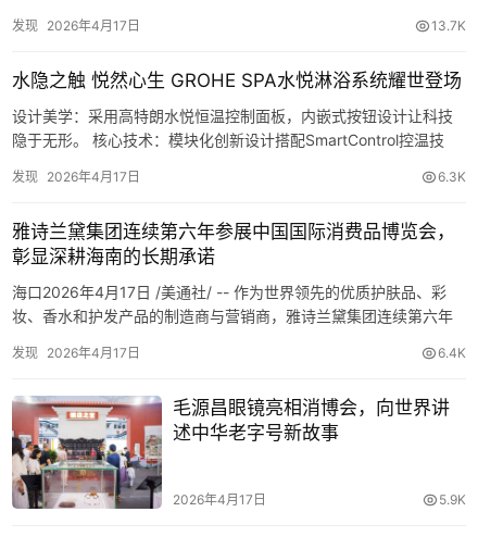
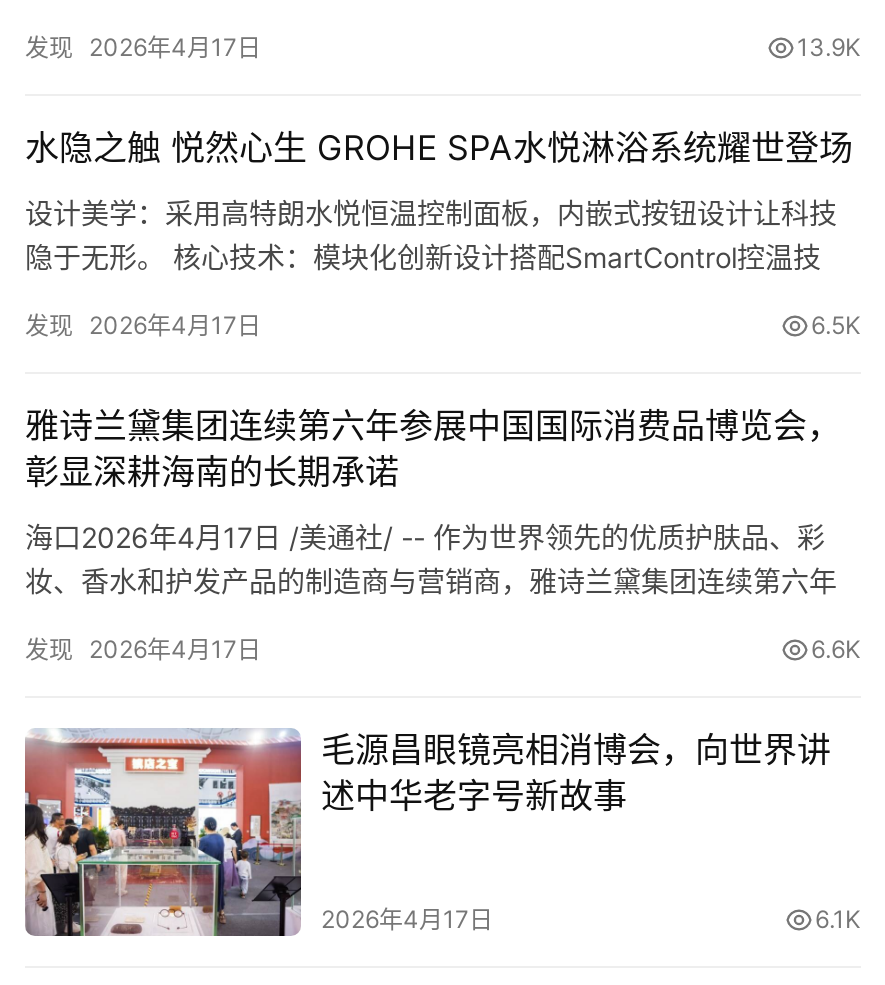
[431,18,466,34] 13.7K -> [797,33,861,63] 13.9K
[438,169,466,185] 6.3K -> [811,311,861,341] 6.5K
[438,345,466,361] 6.4K -> [811,635,861,665] 6.6K
[439,491,466,507] 5.9K -> [815,904,861,934] 6.1K

